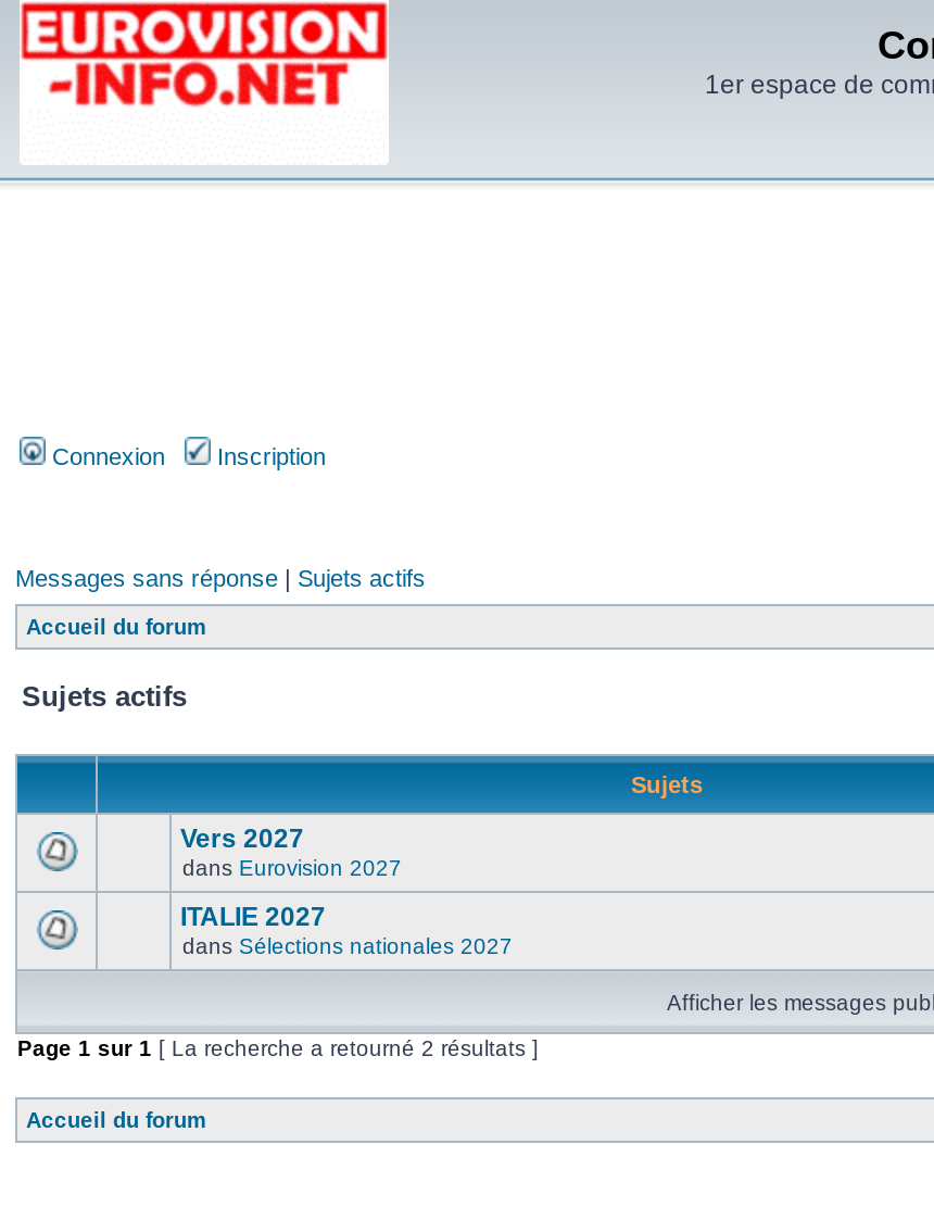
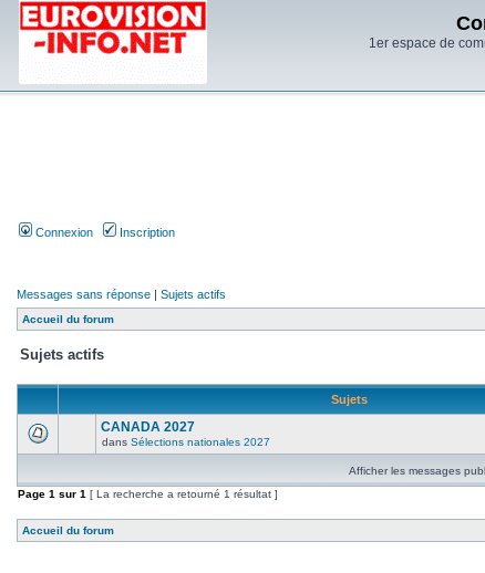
[180,823,402,932] Vers 2027 | dans Eurovision 2027 | ITALIE 2027 -> [101,419,195,435] CANADA 2027
[17,1036,539,1060] Page 1 sur 1 [ La recherche a retourné 2 résultats ] -> [18,488,278,500] Page 1 sur 1 [ La recherche a retourné 1 résultat ]

